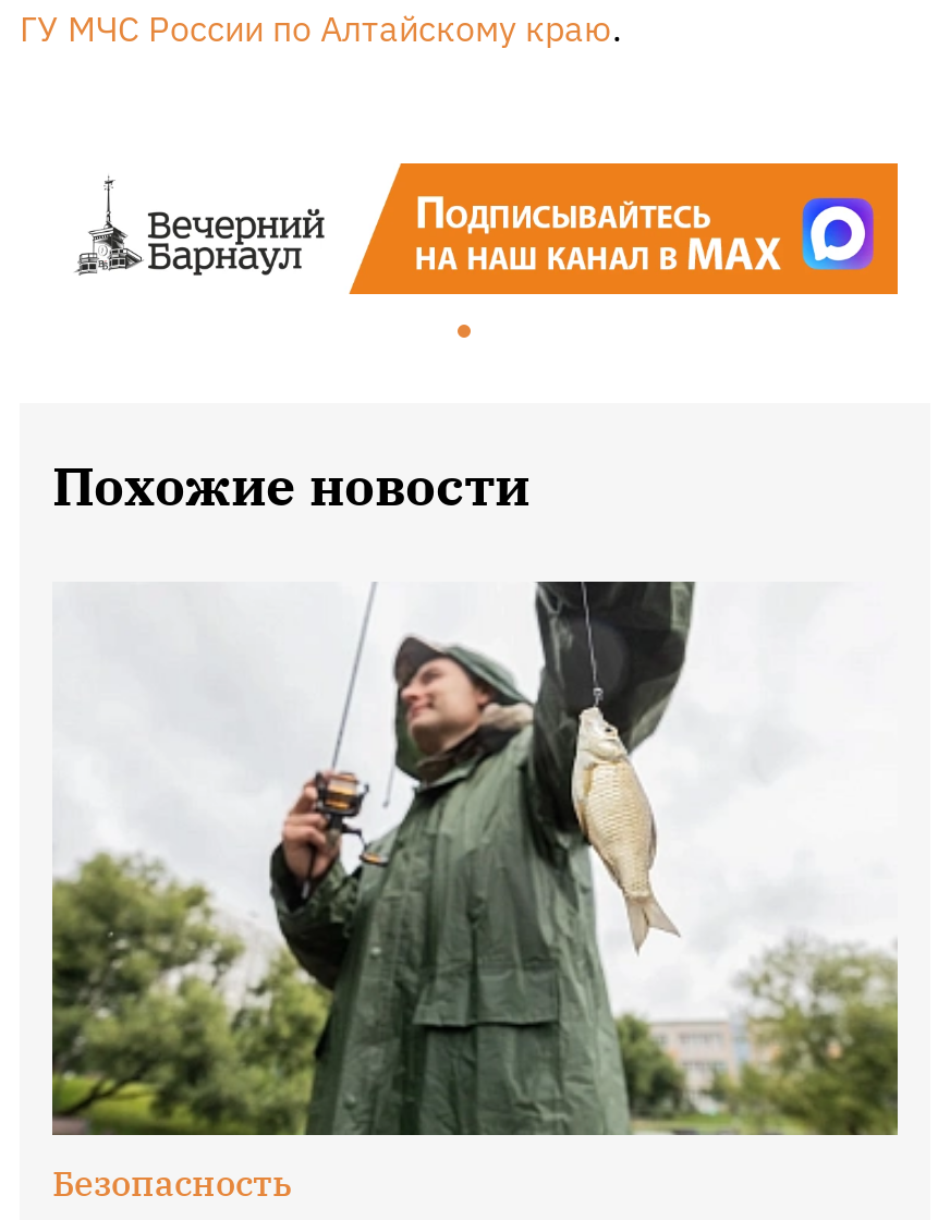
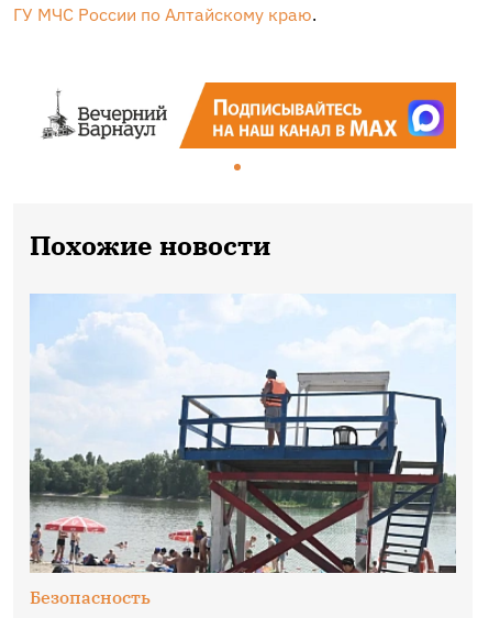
[50,579,900,1137] [image] -> [30,294,457,574] [image]

